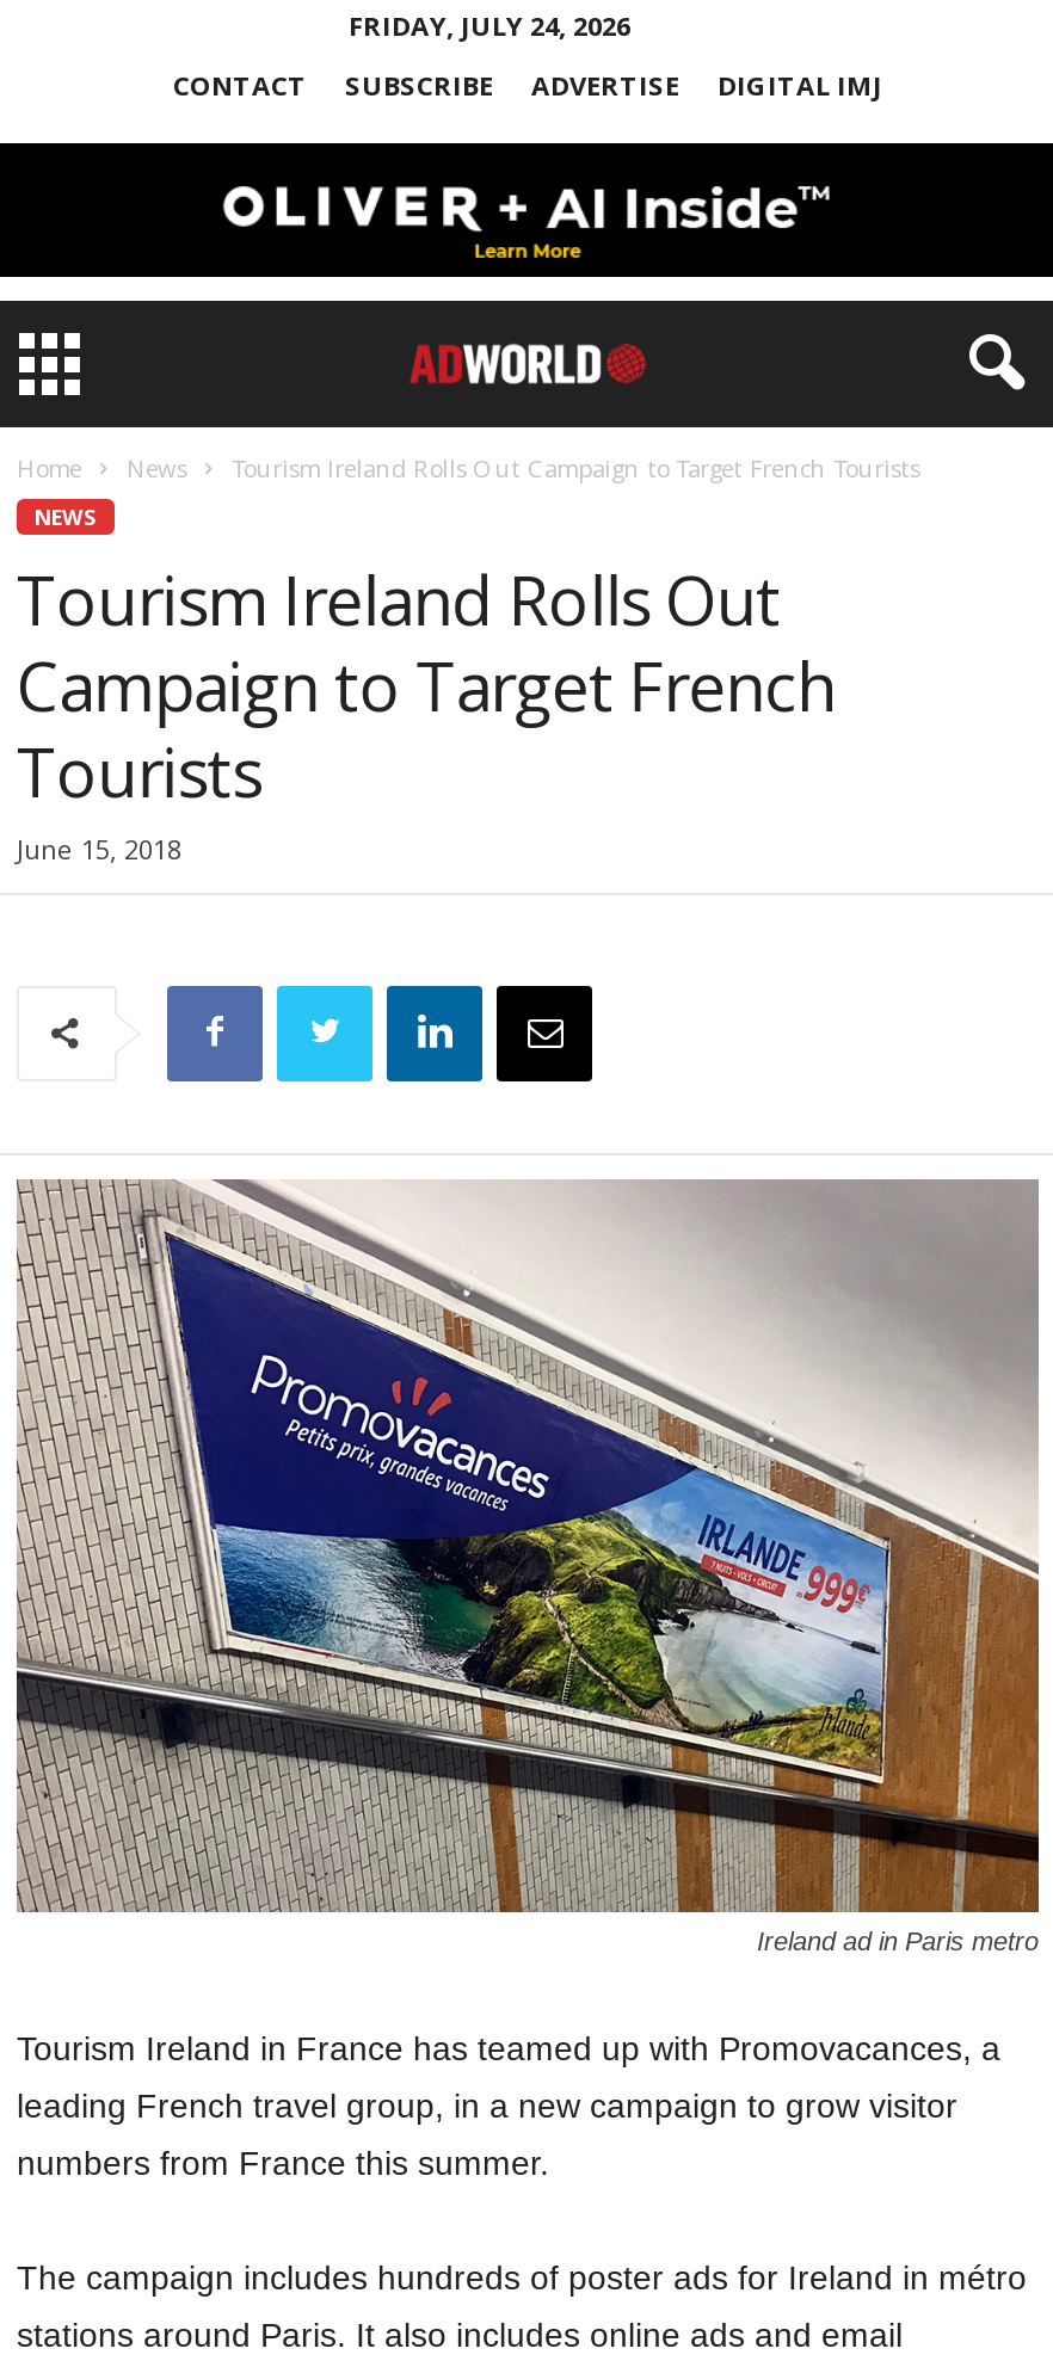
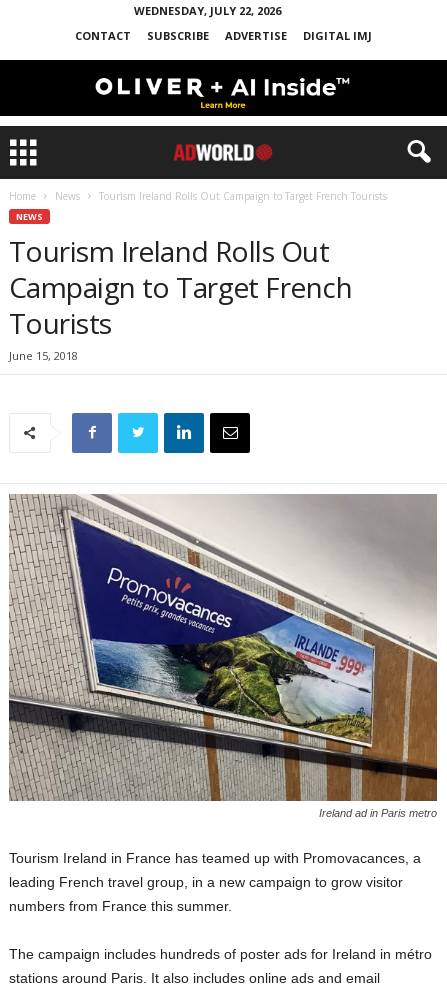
[349,7,630,43] FRIDAY, JULY 24, 2026 -> [133,3,280,18] WEDNESDAY, JULY 22, 2026

